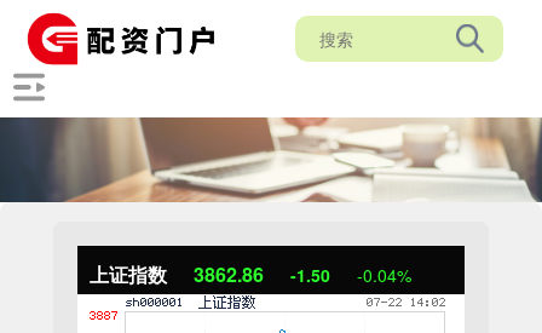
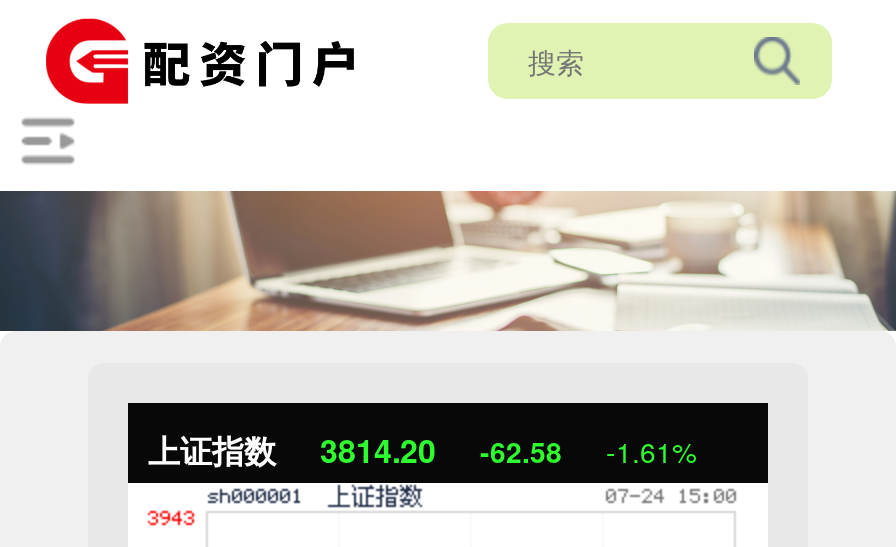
[194,260,264,288] 3862.86 -> [320,427,436,473] 3814.20
[290,263,330,287] -1.50 -> [480,431,562,471] -62.58
[357,263,411,287] -0.04% -> [606,431,696,471] -1.61%

